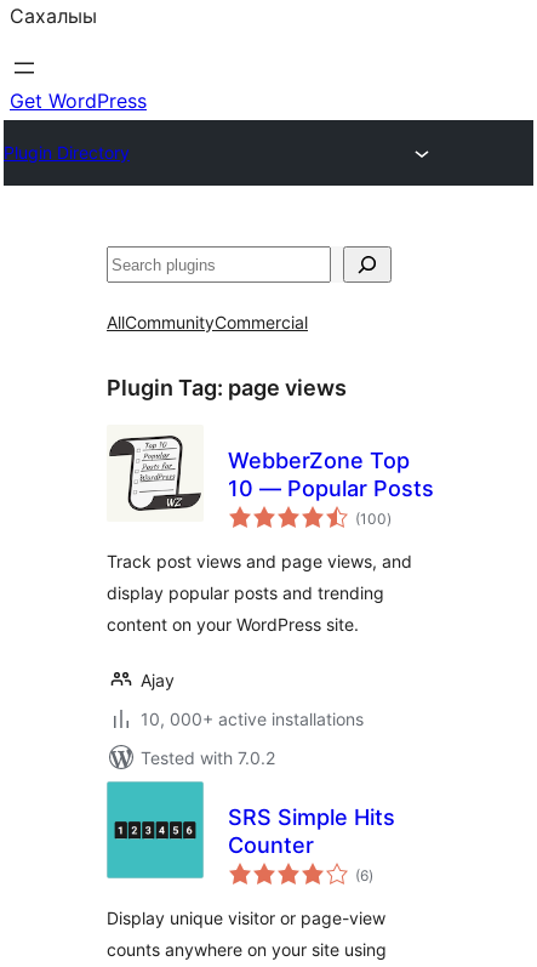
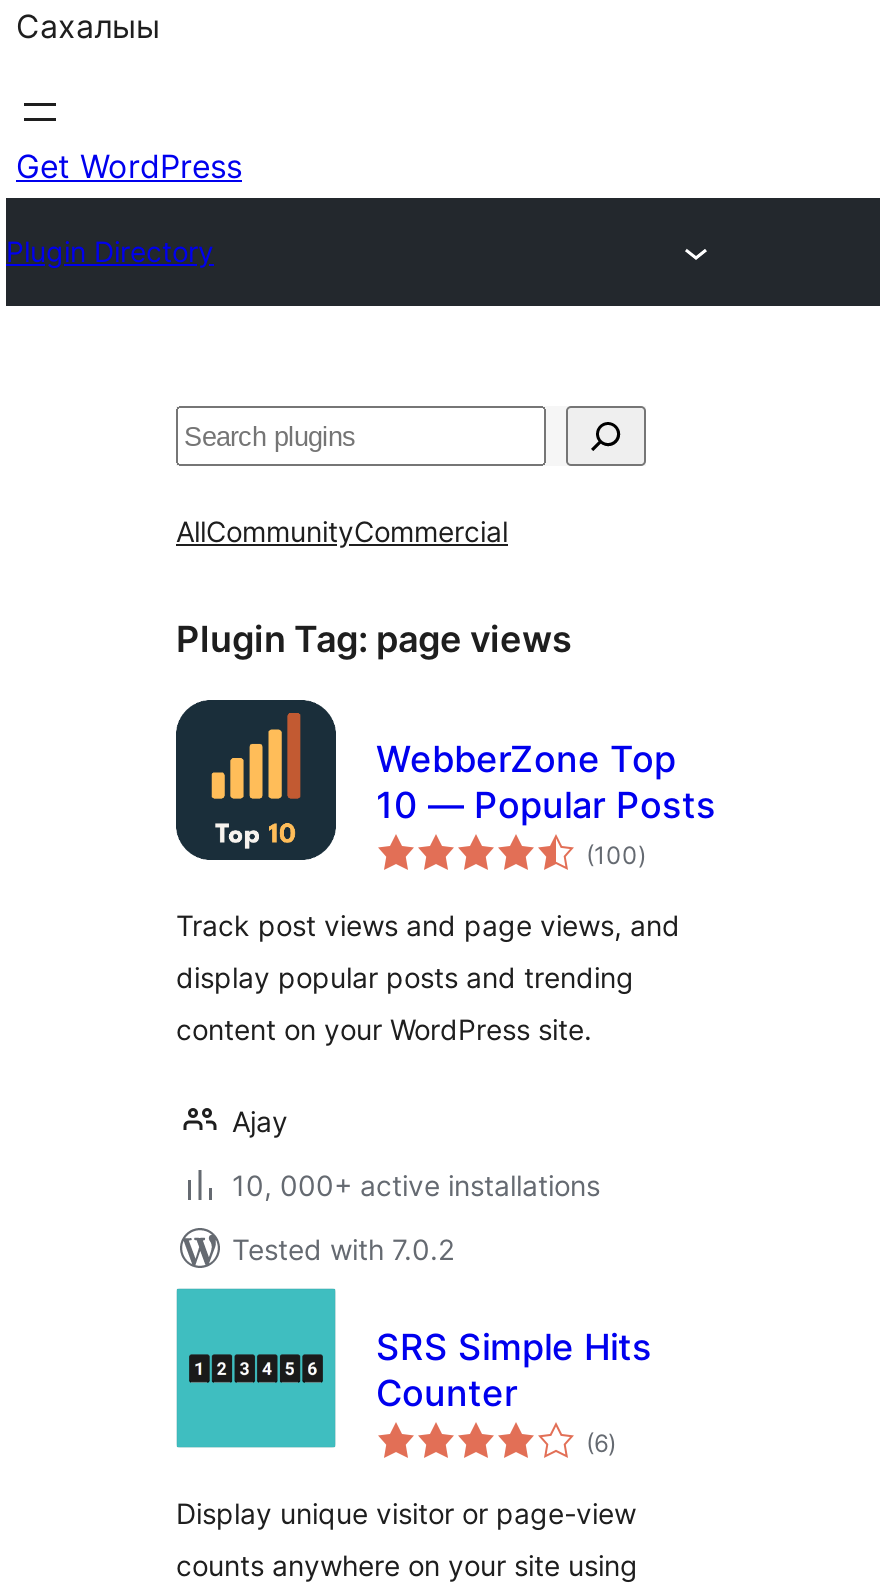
[107,425,204,522] [image] -> [174,698,338,862] [image]

